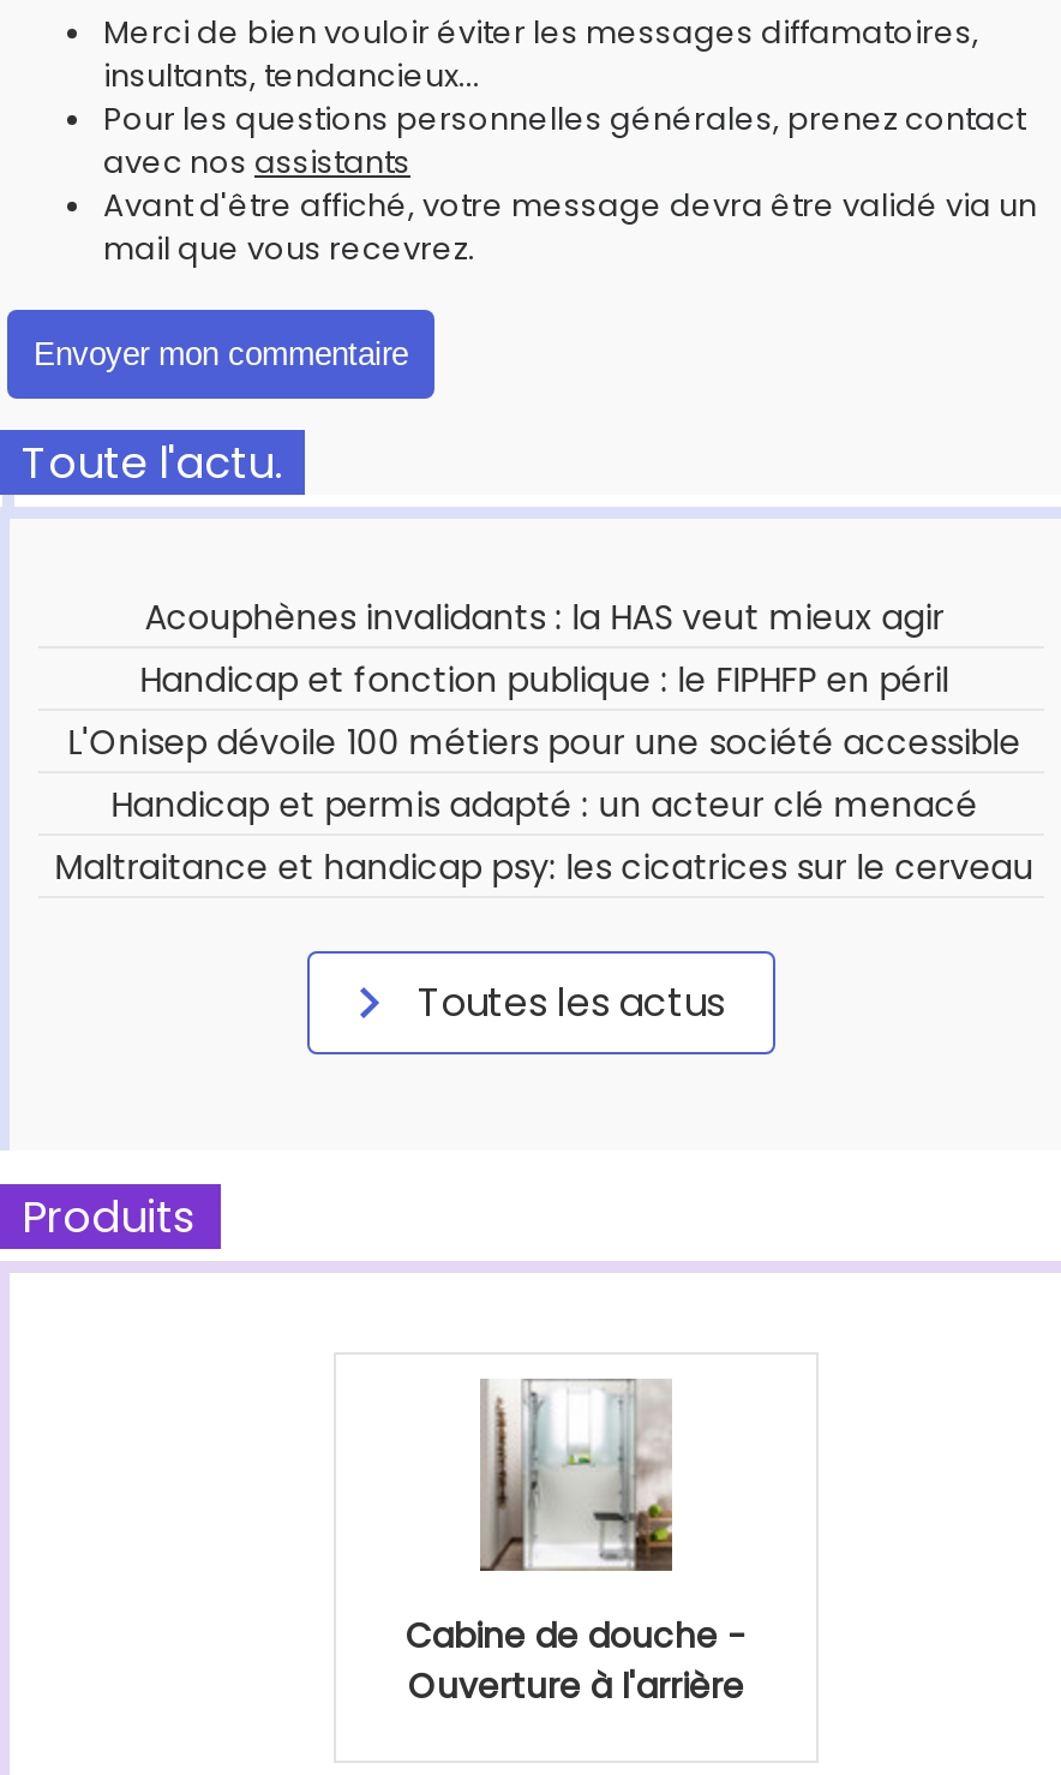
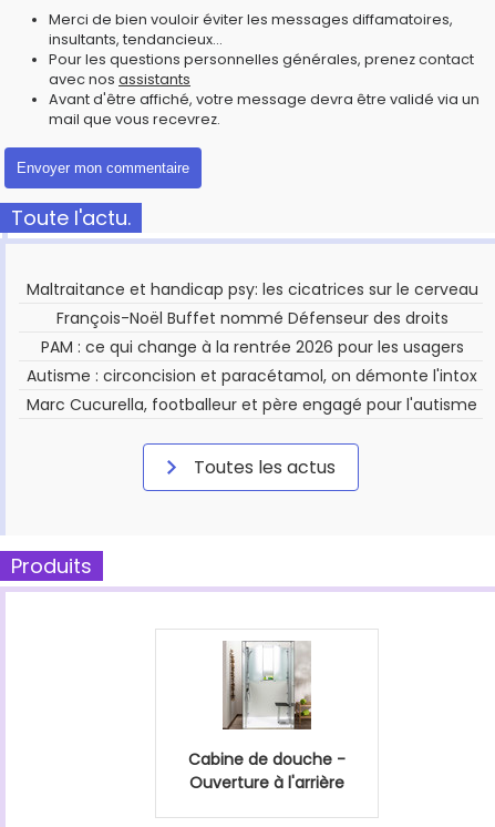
[68,593,1021,828] Acouphènes invalidants : la HAS veut mieux agir | Handicap et fonction publique : le FIPHFP en péril | L'Onisep dévoile 100 métiers pour une société accessible | Handicap et permis adapté : un acteur clé menacé -> none
moved [55,843,1034,891] -> [26,278,478,300]: Maltraitance et handicap psy: les cicatrices sur le cerveau
none -> [27,307,478,416] François-Noël Buffet nommé Défenseur des droits | PAM : ce qui change à la rentrée 2026 pour les usagers | Autisme : circoncision et paracétamol, on démonte l'intox | Marc Cucurella, footballeur et père engagé pour l'autisme

